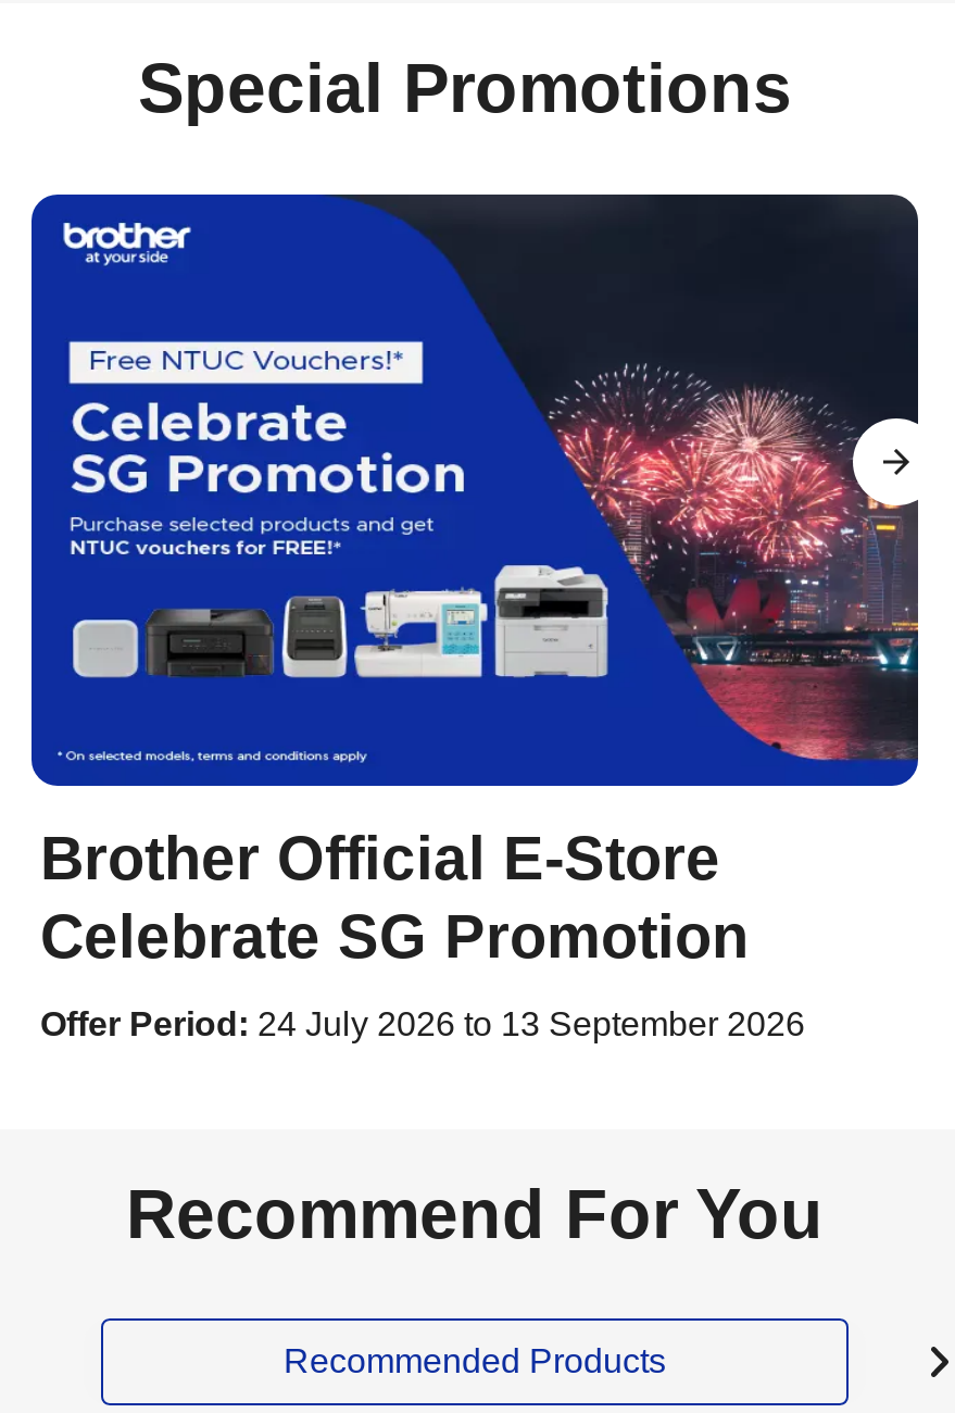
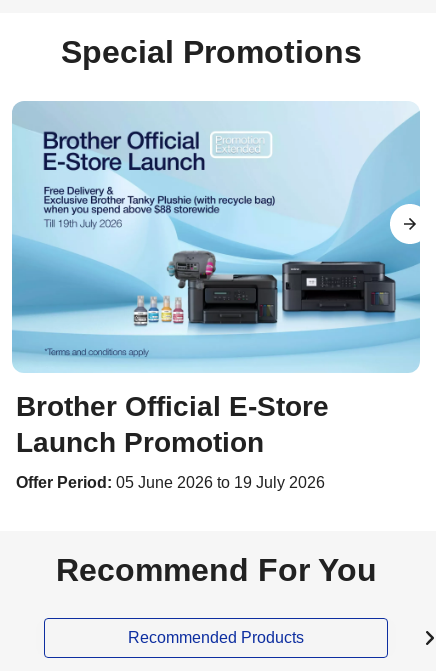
[29,192,920,788] [image] -> [11,101,421,373] [image]
[40,904,749,971] Celebrate SG Promotion -> [16,427,264,458] Launch Promotion
[40,1006,805,1043] Offer Period: 24 July 2026 to 13 September 2026 -> [16,474,325,491] Offer Period: 05 June 2026 to 19 July 2026

